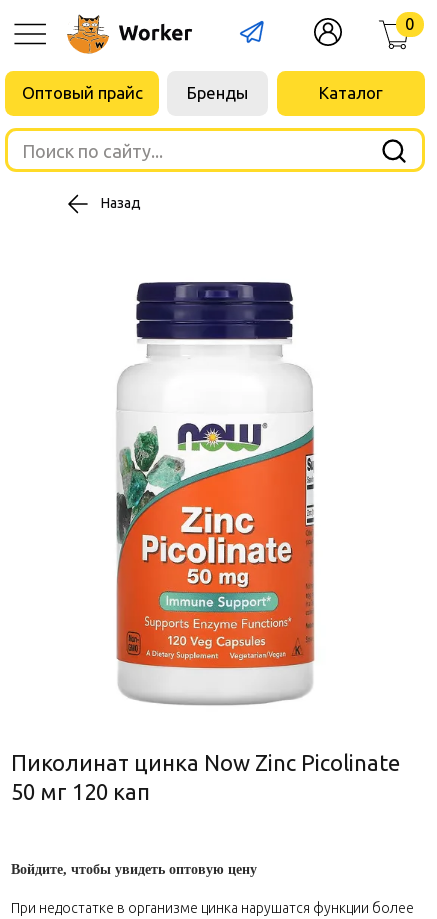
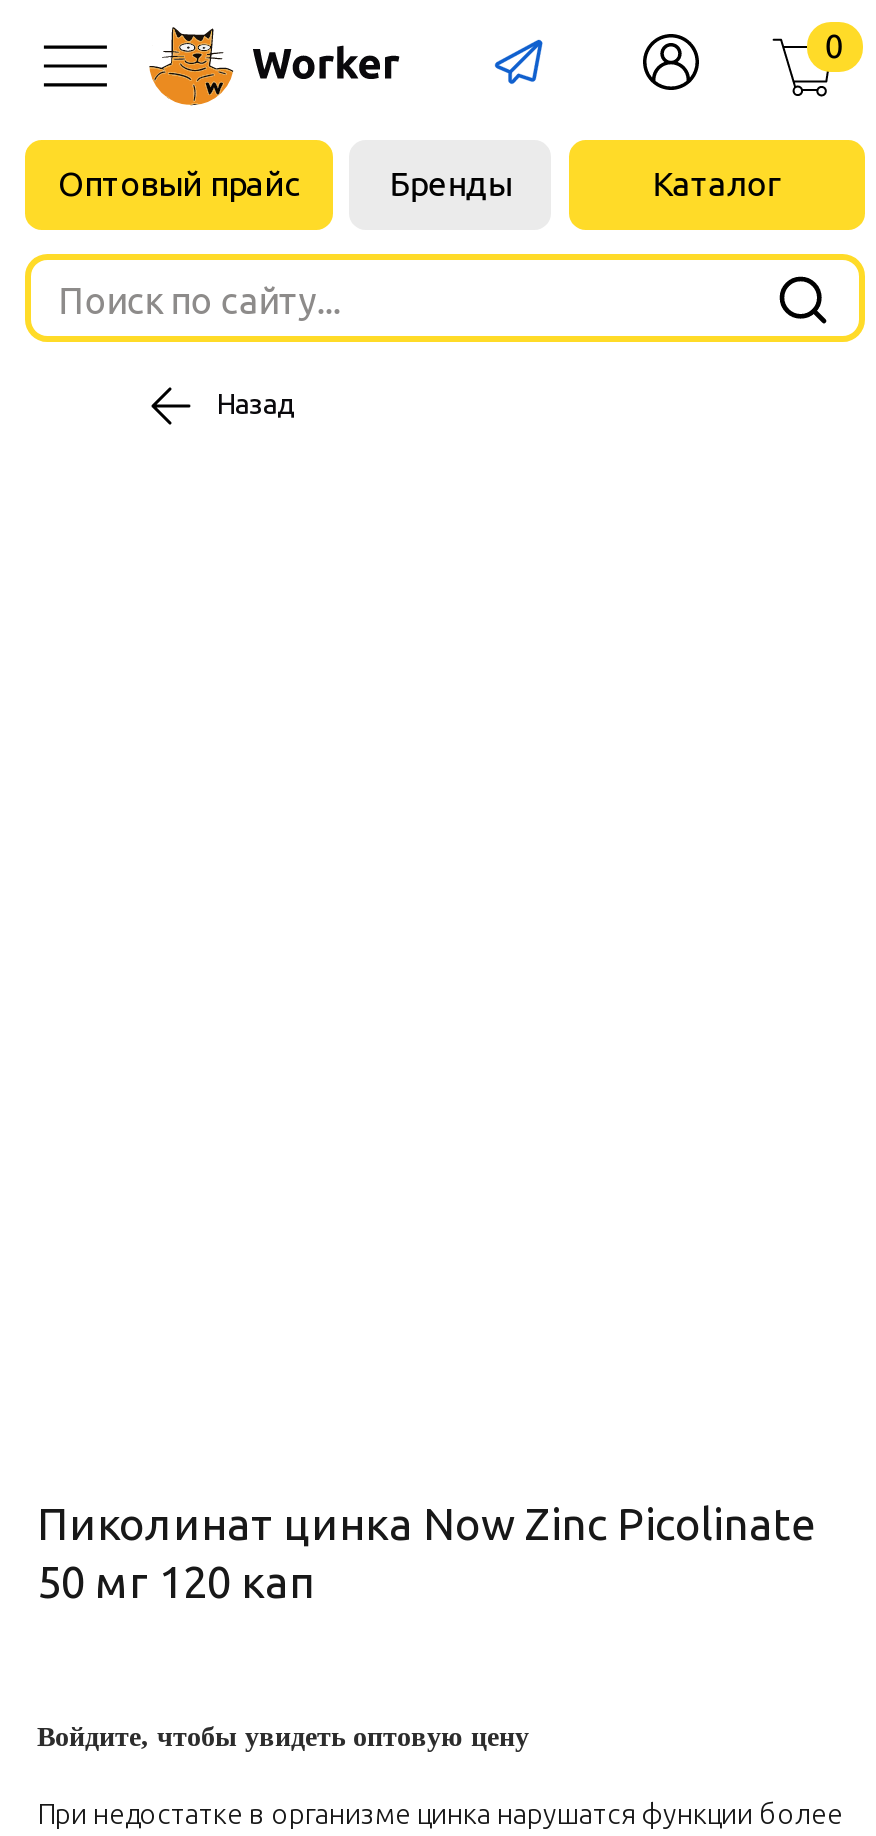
[116,281,315,706] [image] -> none

